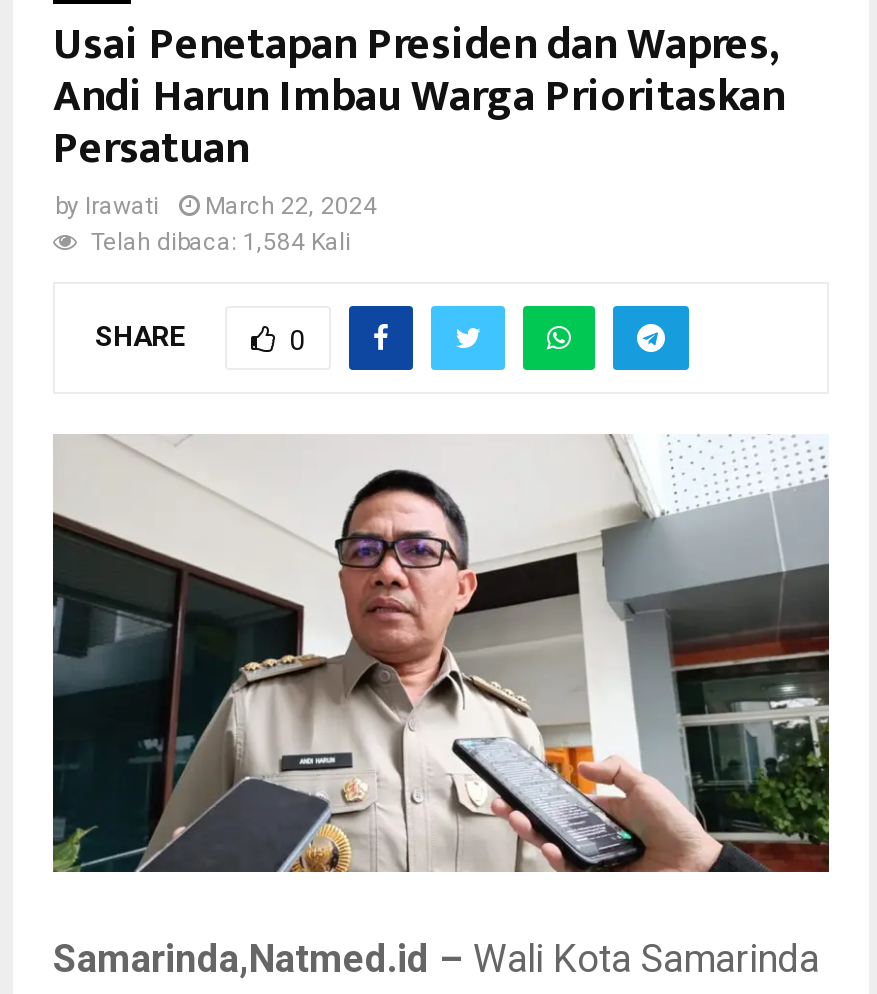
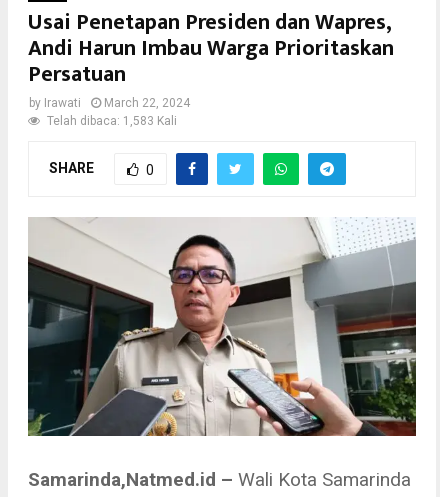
[85,228,351,256] Telah dibaca: 1,584 Kali -> [44,114,177,128] Telah dibaca: 1,583 Kali

